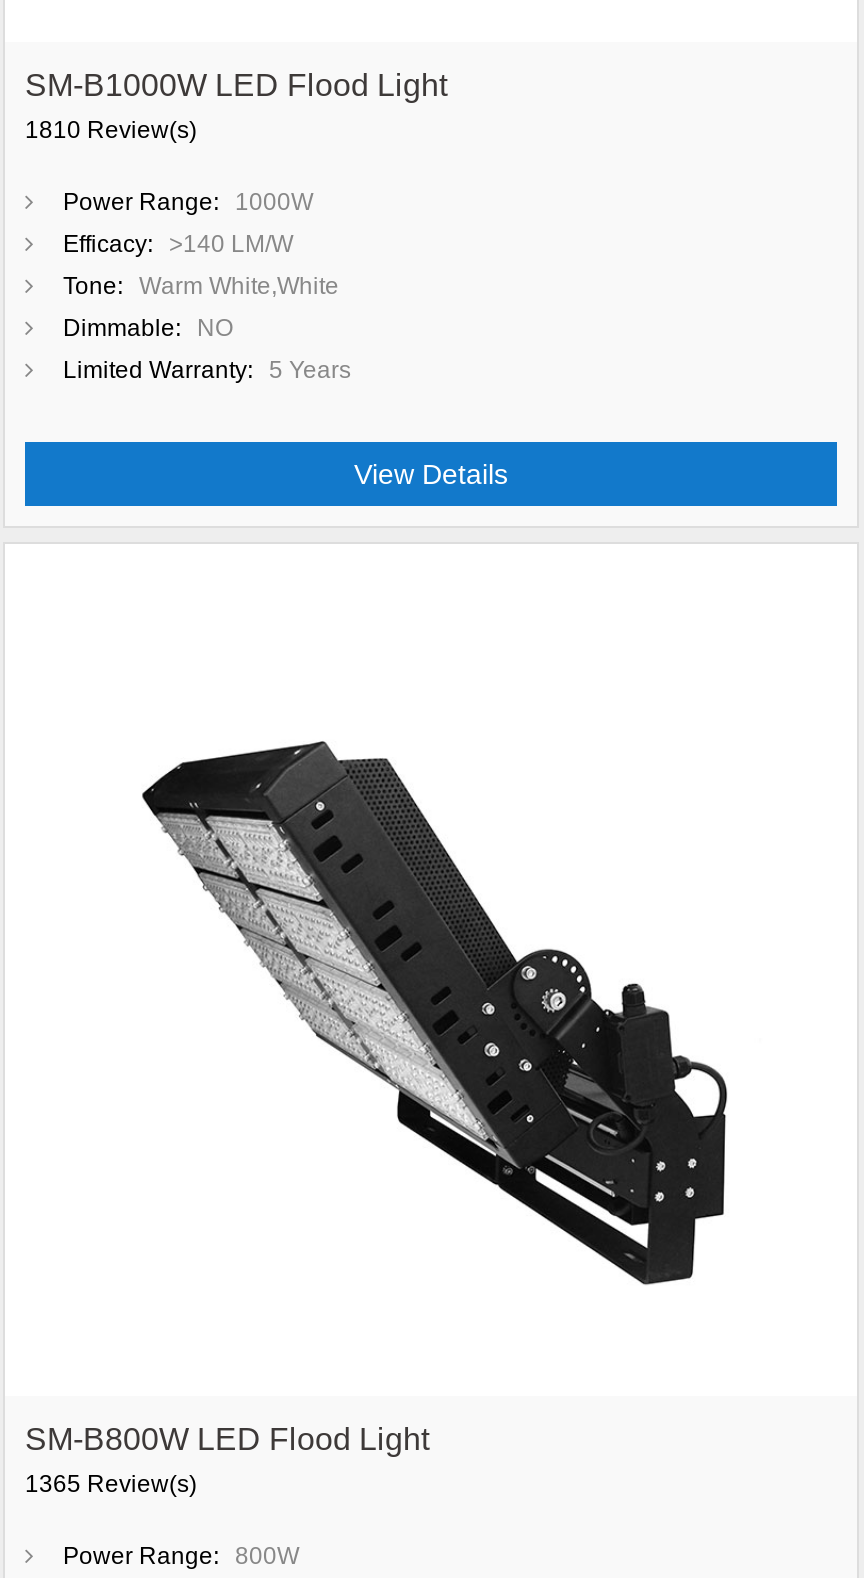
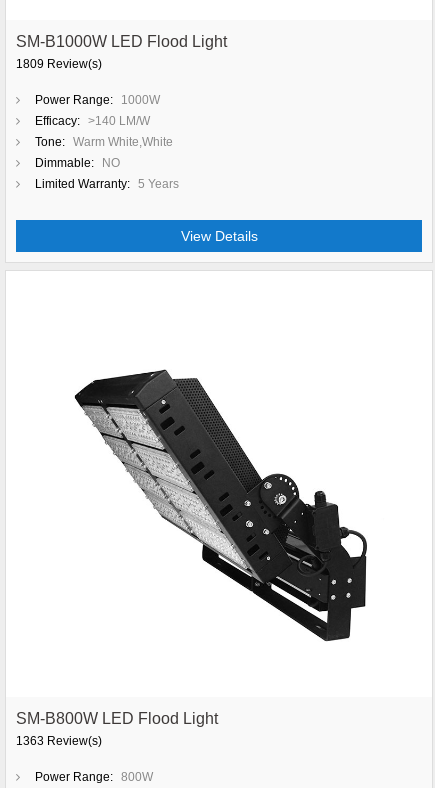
[25,116,197,144] 1810 Review(s) -> [16,57,102,71] 1809 Review(s)
[25,1470,197,1498] 1365 Review(s) -> [16,734,102,748] 1363 Review(s)

